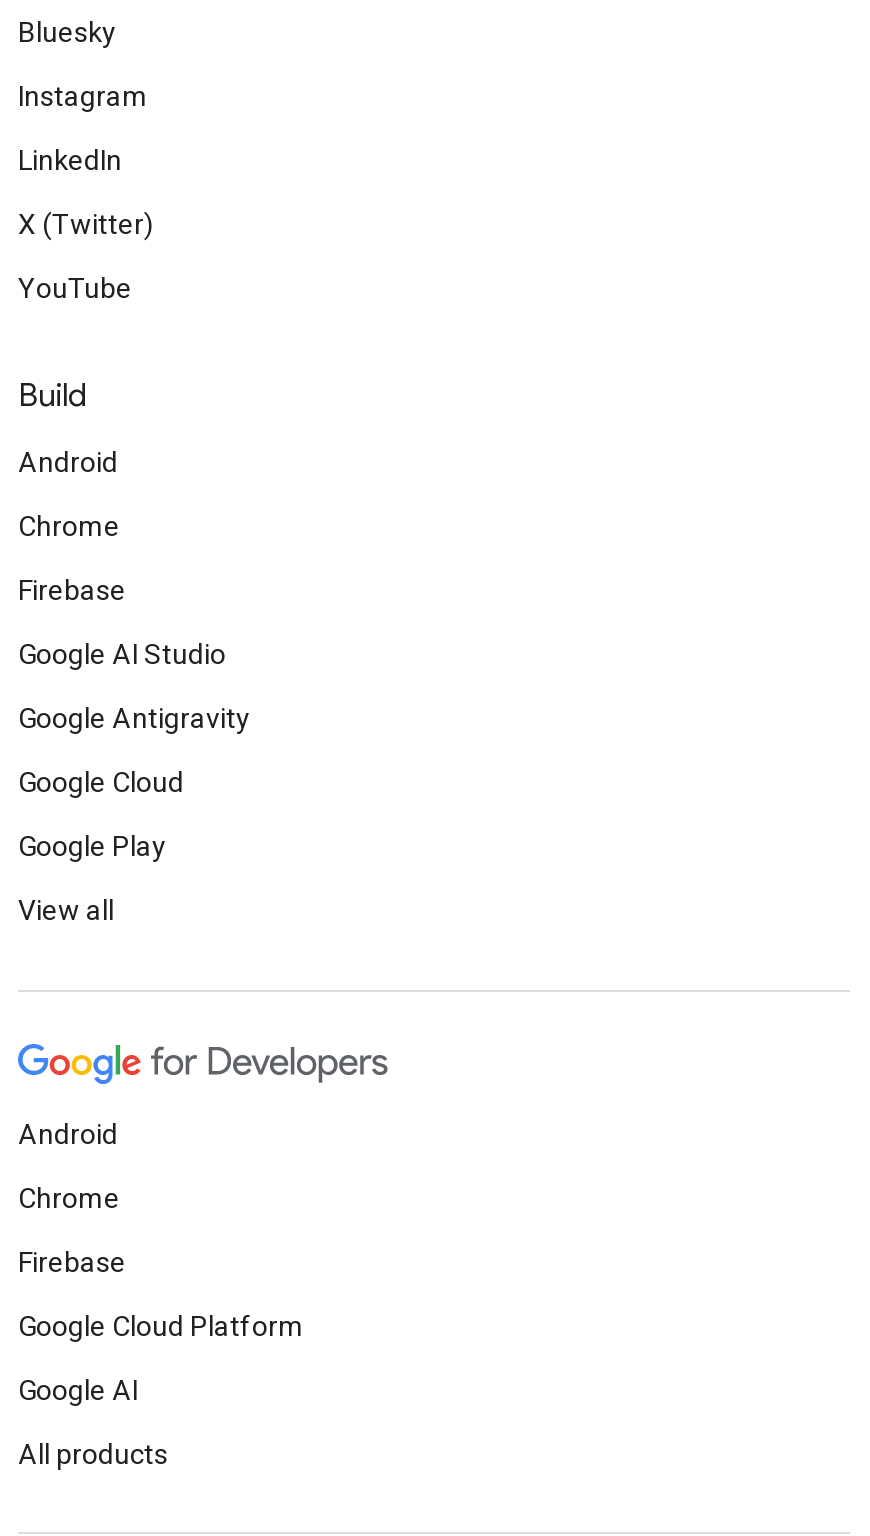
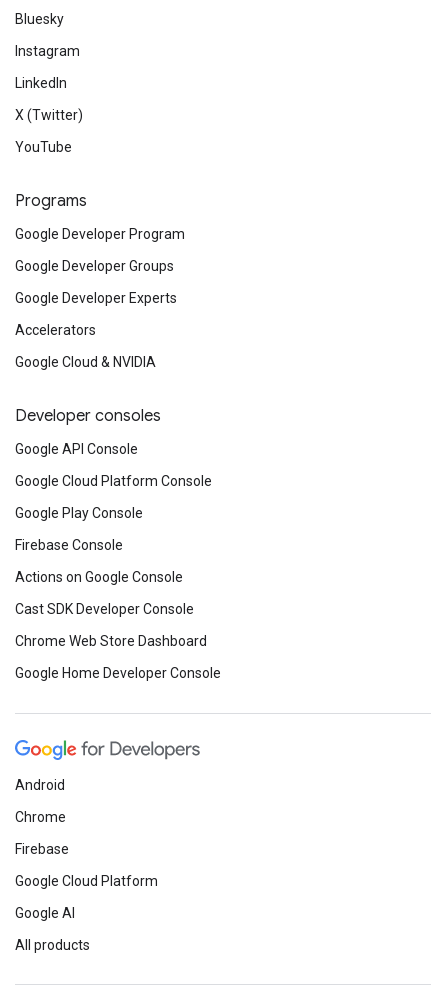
[18,376,250,926] Build | Android | Chrome | Firebase | Google AI Studio | Google Antigravity | Google Cloud | Google Play | View all -> [15,191,221,681] Programs | Google Developer Program | Google Developer Groups | Google Developer Experts | Accelerators | Google Cloud & NVIDIA | Developer consoles | Google API Console | Google Cloud Platform Console | Google Play Console | Firebase Console | Actions on Google Console | Cast SDK Developer Console | Chrome Web Store Dashboard | Google Home Developer Console

